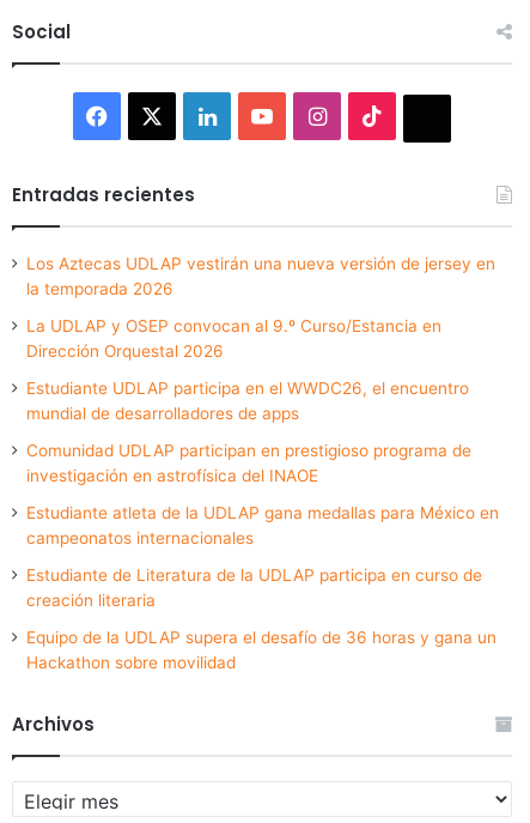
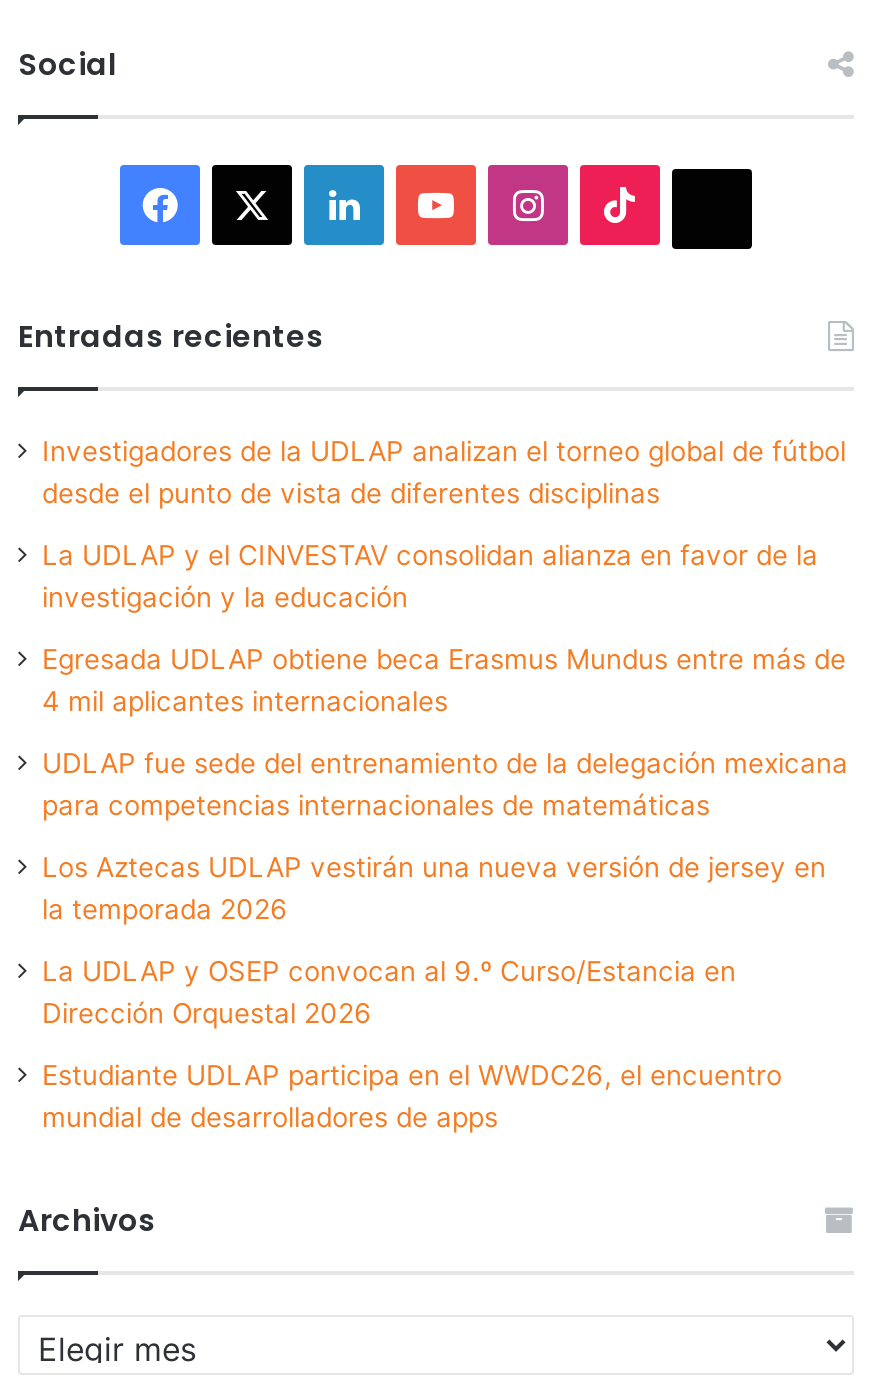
none -> [42,435,848,821] Investigadores de la UDLAP analizan el torneo global de fútbol | desde el punto de vista de diferentes disciplinas | La UDLAP y el CINVESTAV consolidan alianza en favor de la | investigación y la educación | Egresada UDLAP obtiene beca Erasmus Mundus entre más de | 4 mil aplicantes internacionales | UDLAP fue sede del entrenamiento de la delegación mexicana | para competencias internacionales de matemáticas
moved [26,254,495,423] -> [42,851,826,1133]: Los Aztecas UDLAP vestirán una nueva versión de jersey en | la temporada 2026 | La UDLAP y OSEP convocan al 9.º Curso/Estancia en | Dirección Orquestal 2026 | Estudiante UDLAP participa en el WWDC26, el encuentro | mundial de desarrolladores de apps
[26,441,499,672] Comunidad UDLAP participan en prestigioso programa de | investigación en astrofísica del INAOE | Estudiante atleta de la UDLAP gana medallas para México en | campeonatos internacionales | Estudiante de Literatura de la UDLAP participa en curso de | creación literaria | Equipo de la UDLAP supera el desafío de 36 horas y gana un | Hackathon sobre movilidad -> none

